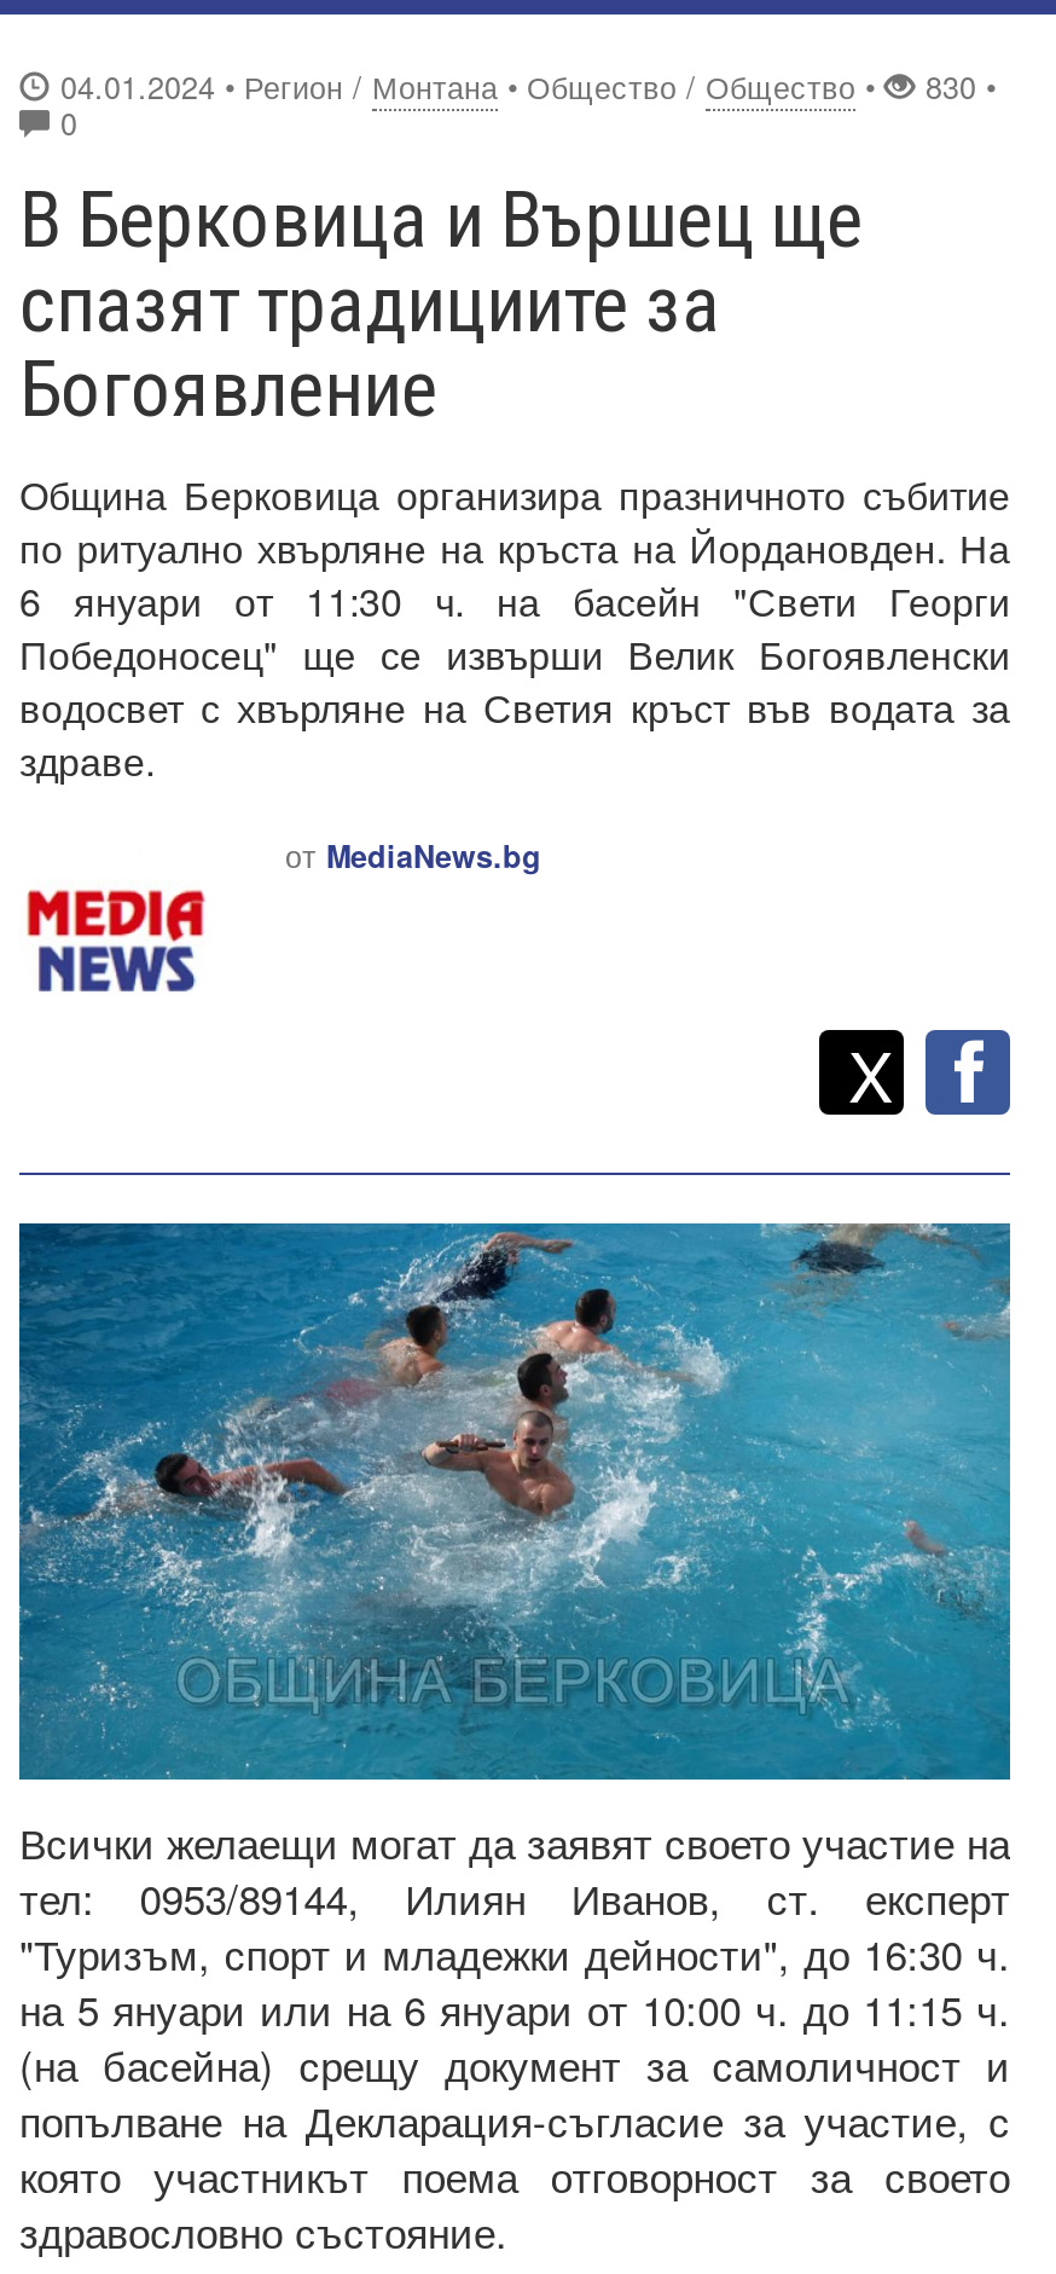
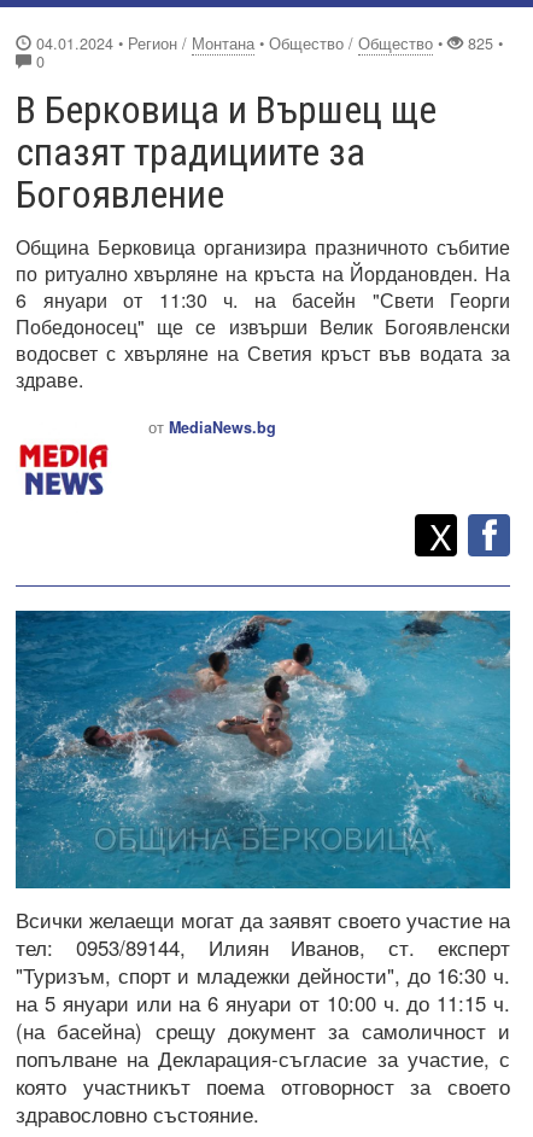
[60,64,996,108] 04.01.2024 • Регион / Монтана • Общество / Общество • 830 • -> [36,32,503,54] 04.01.2024 • Регион / Монтана • Общество / Общество • 825 •

